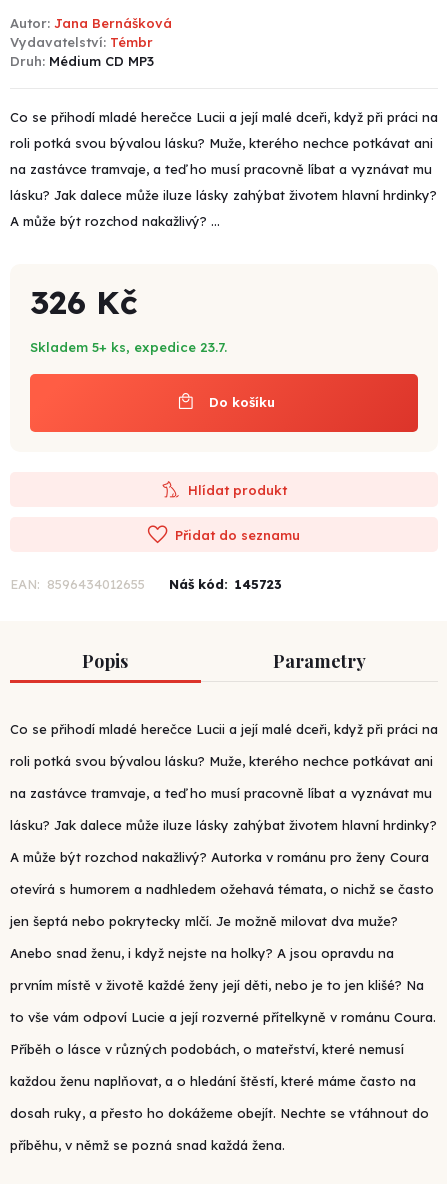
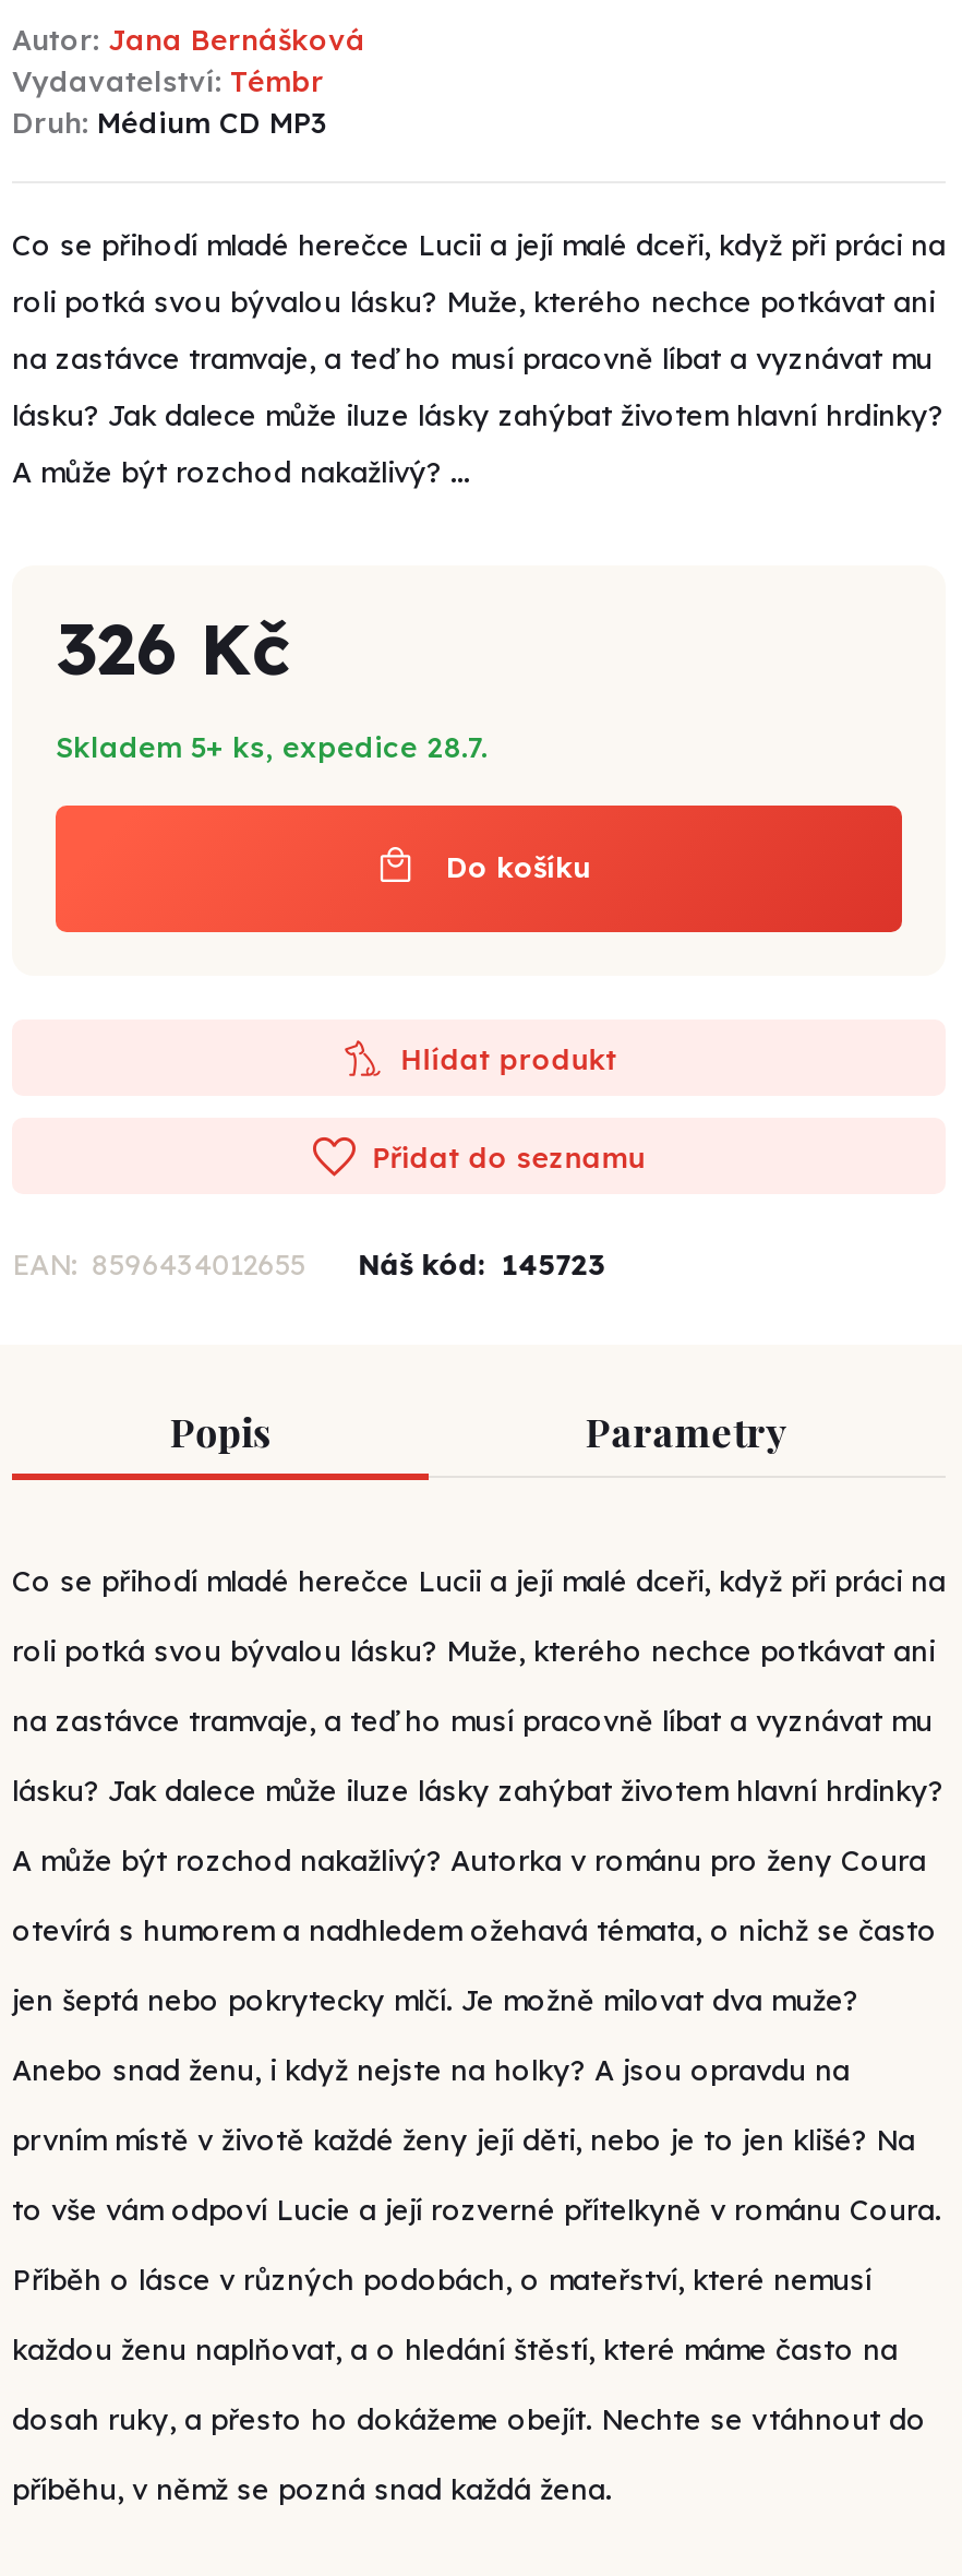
[30,339,227,355] Skladem 5+ ks, expedice 23.7. -> [56,729,488,764] Skladem 5+ ks, expedice 28.7.

